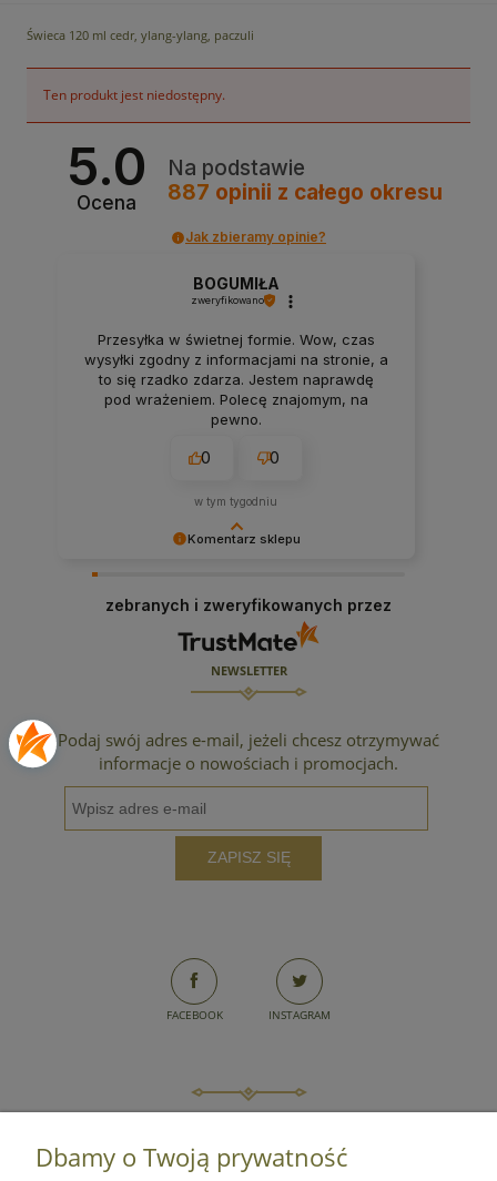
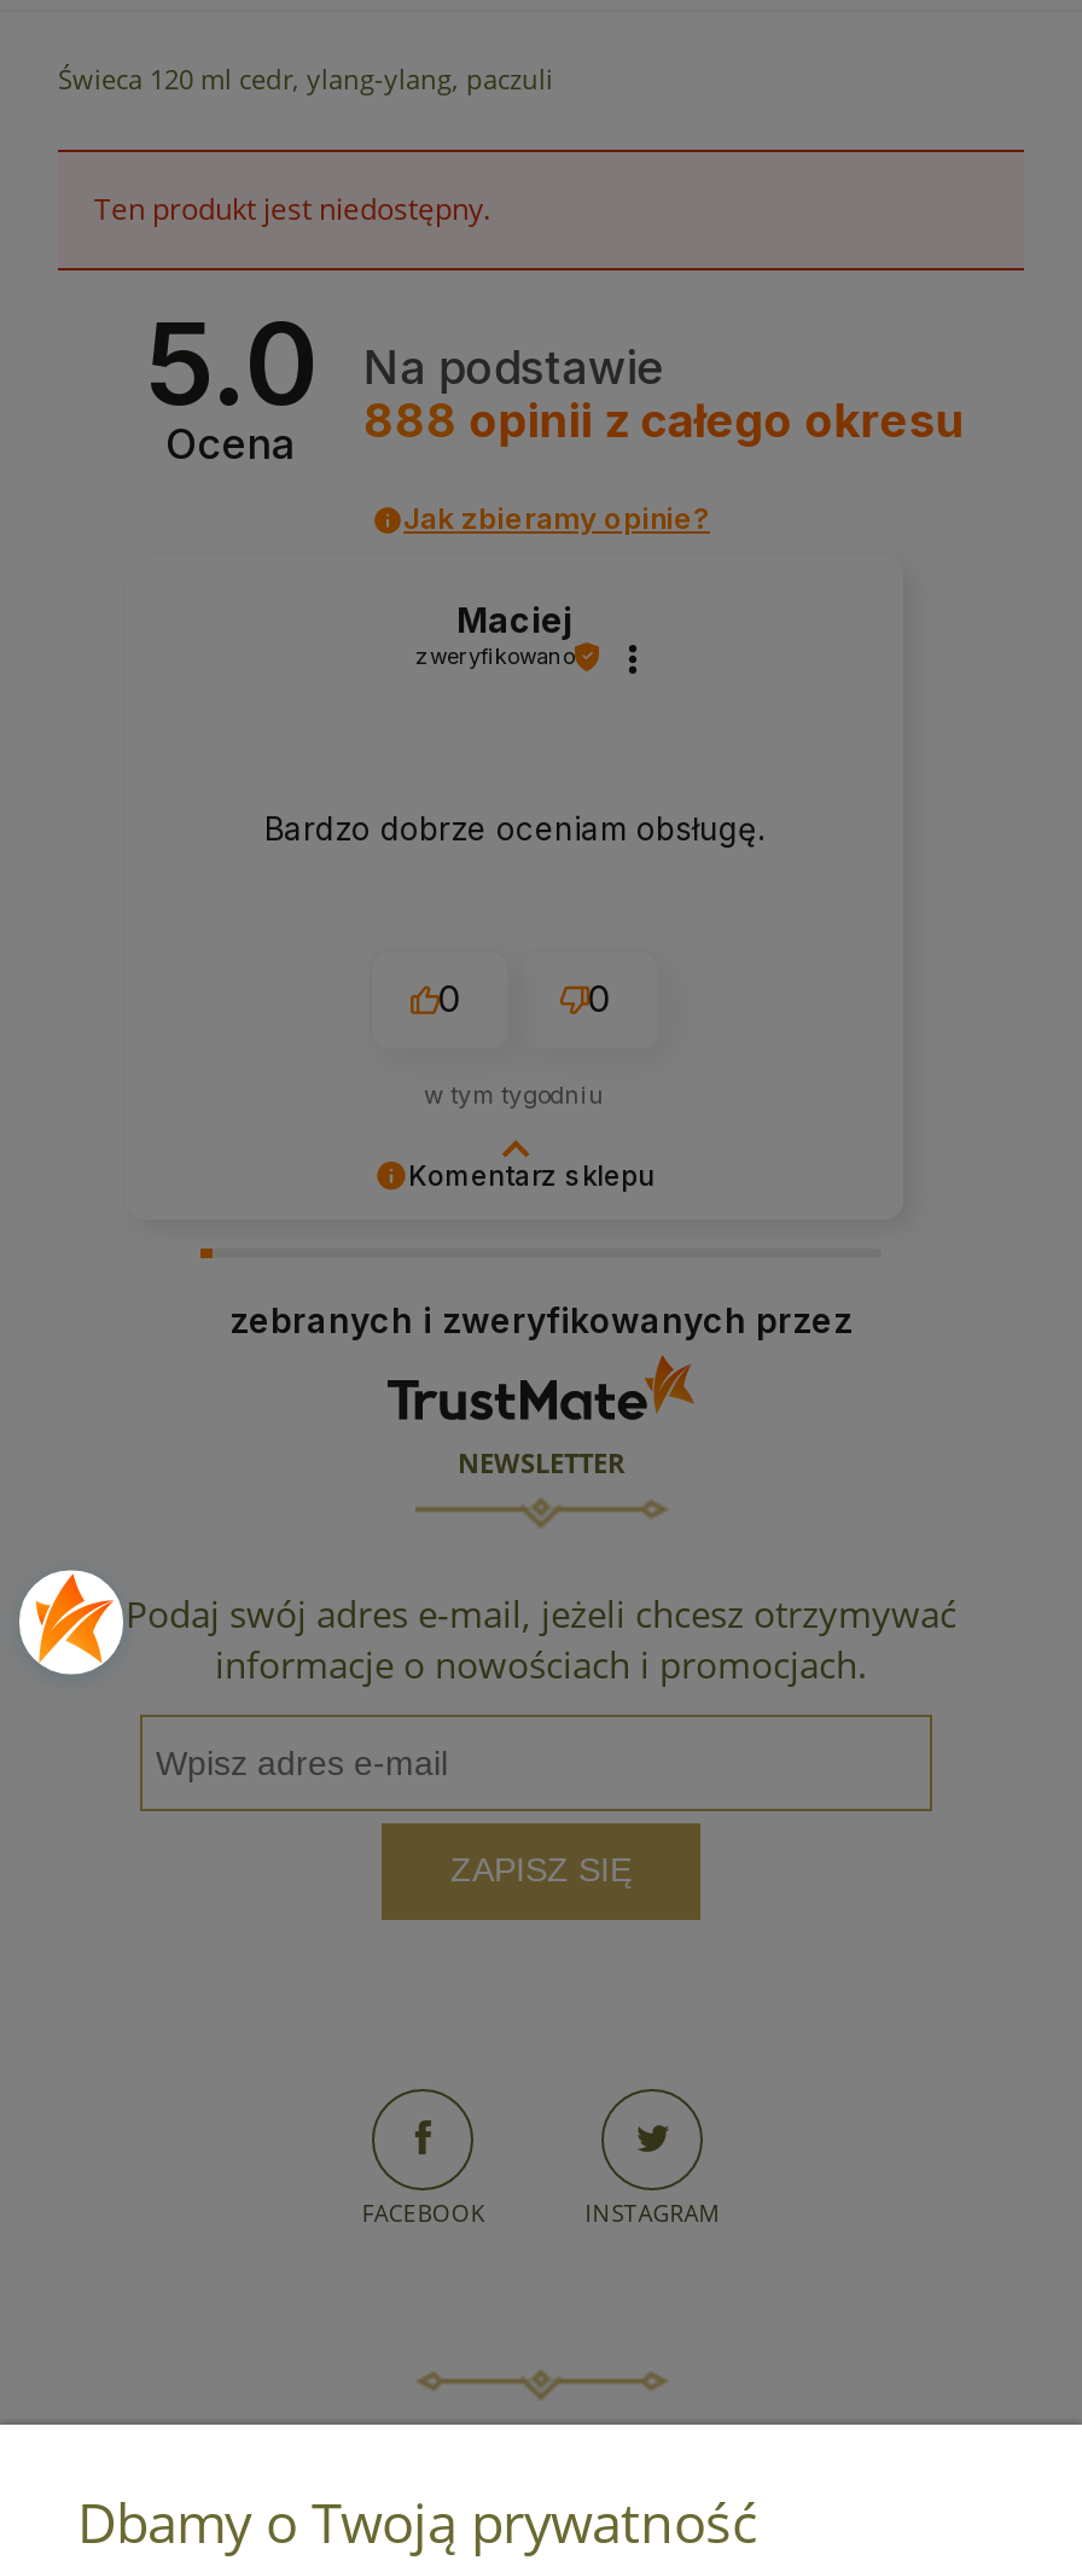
[167,179,443,205] 887 opinii z całego okresu -> [363,393,965,448] 888 opinii z całego okresu
[193,274,280,293] BOGUMIŁA -> [456,599,572,640] Maciej
[84,330,388,428] Przesyłka w świetnej formie. Wow, czas | wysyłki zgodny z informacjami na stronie, a | to się rzadko zdarza. Jestem naprawdę | pod wrażeniem. Polecę znajomym, na | pewno. -> [264,808,764,847] Bardzo dobrze oceniam obsługę.

